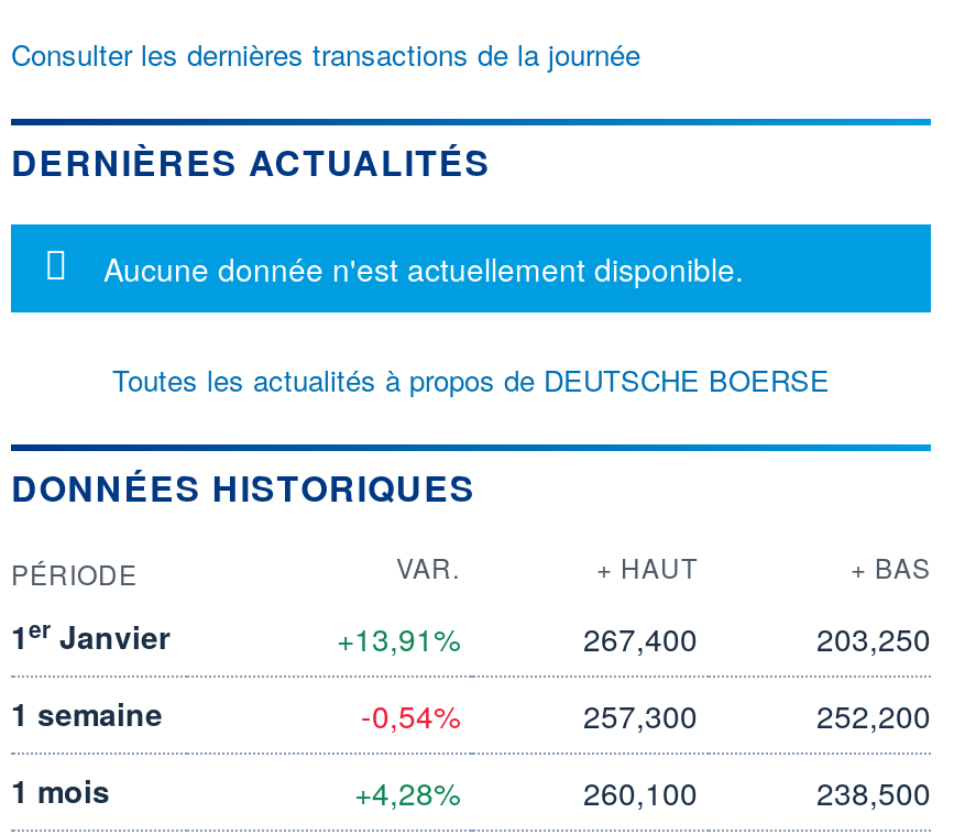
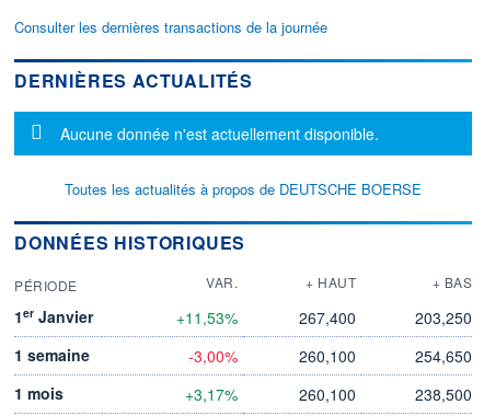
[337,616,460,660] +13,91% -> [176,307,238,328] +11,53%
[361,693,460,737] -0,54% -> [188,345,238,367] -3,00%
[583,693,698,737] 257,300 -> [299,345,356,367] 260,100
[816,693,931,737] 252,200 -> [415,345,472,367] 254,650
[354,770,460,814] +4,28% -> [185,383,238,405] +3,17%

